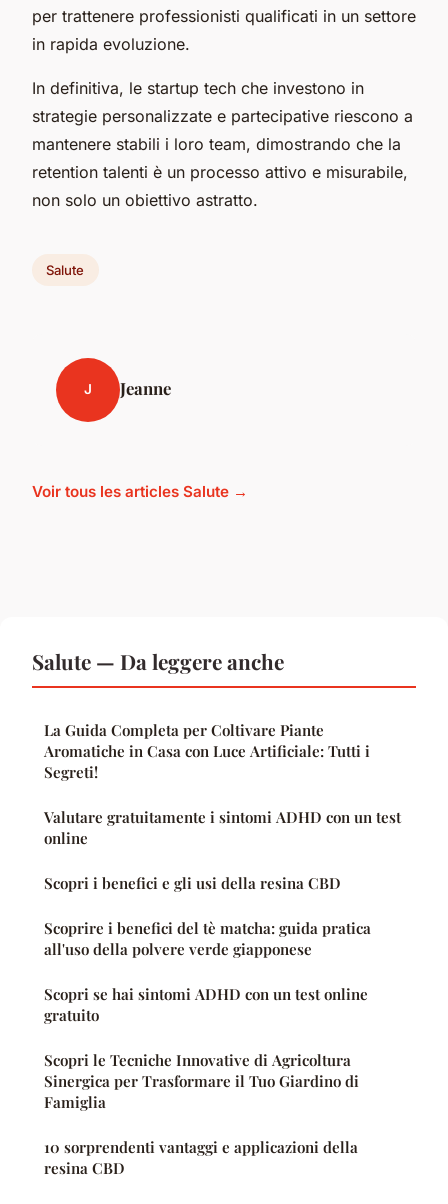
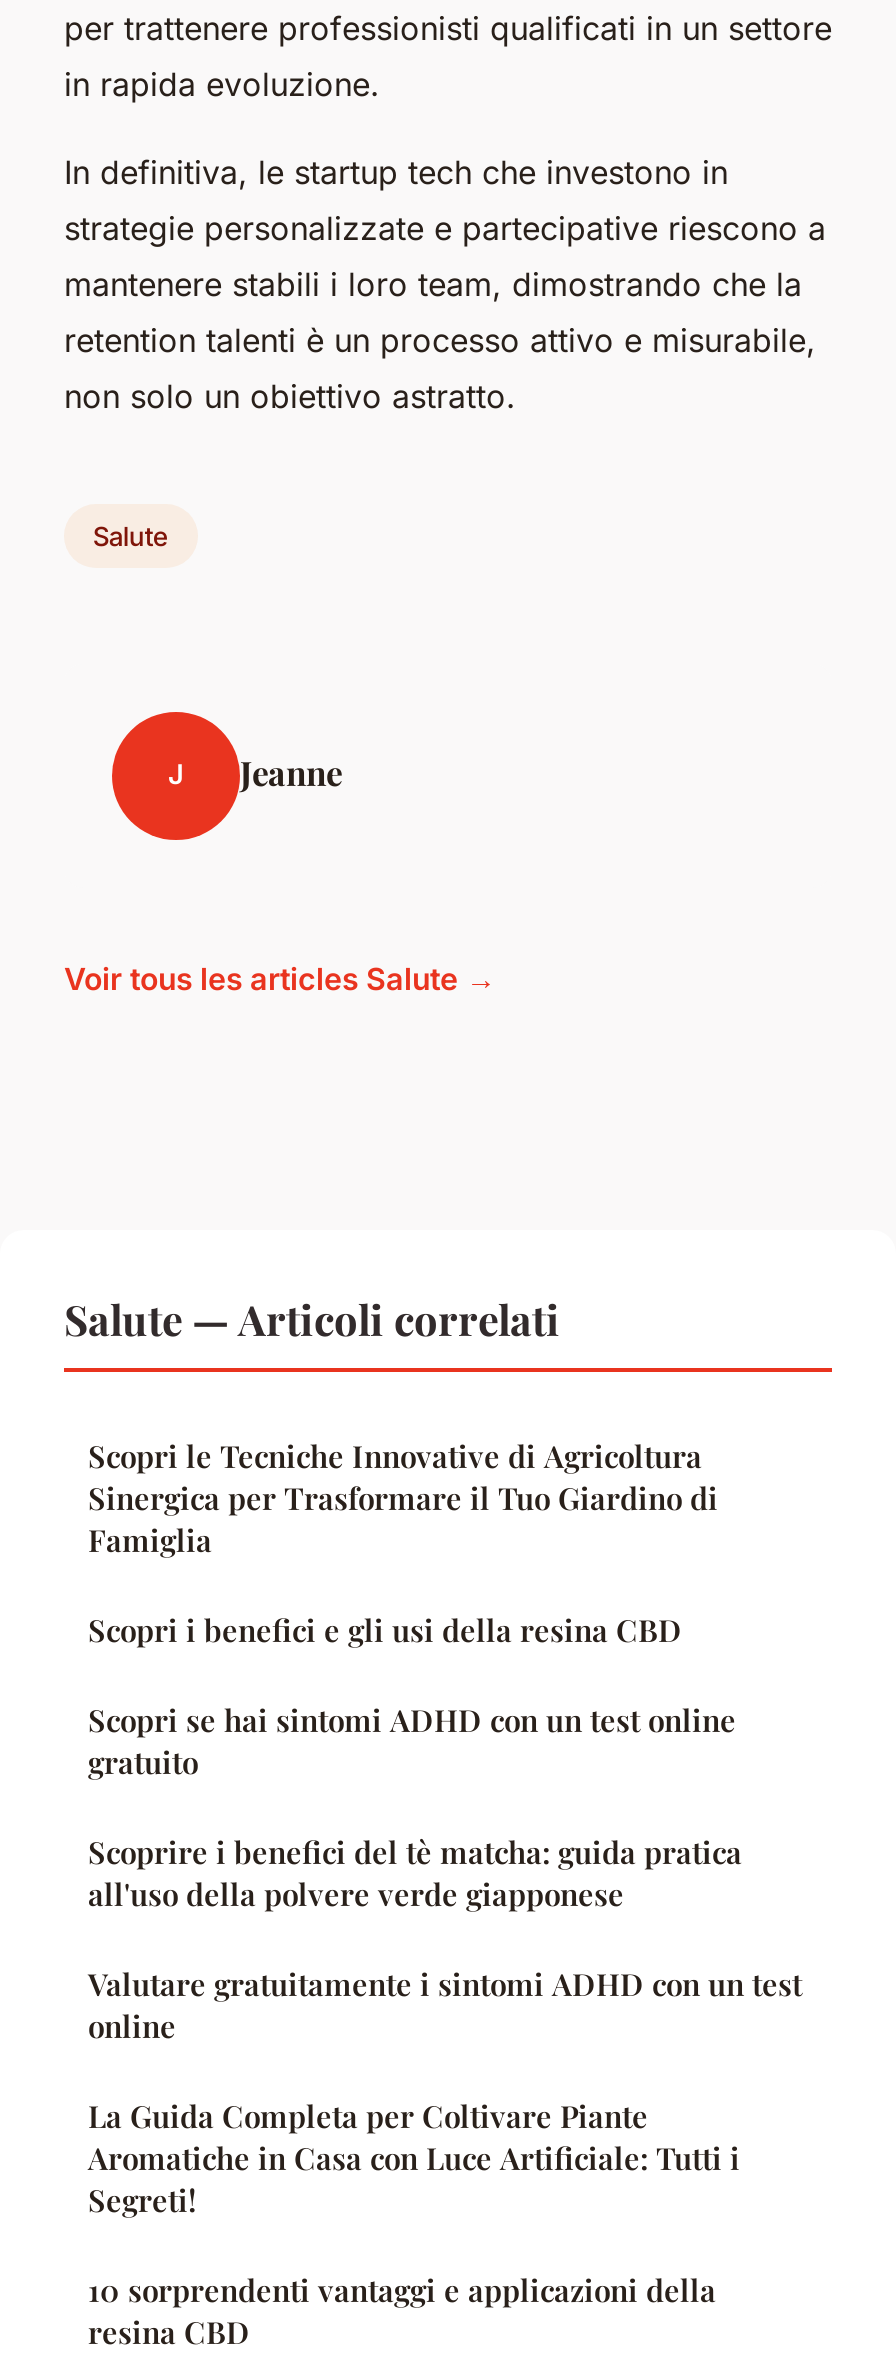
[32,647,284,675] Salute — Da leggere anche -> [64,1290,560,1346] Salute — Articoli correlati
moved [44,720,370,782] -> [88,2096,740,2220]: La Guida Completa per Coltivare Piante | Aromatiche in Casa con Luce Artificiale: Tutti i | Segreti!
moved [44,807,401,1112] -> [88,1436,802,2046]: Valutare gratuitamente i sintomi ADHD con un test | online | Scopri i benefici e gli usi della resina CBD | ... | Sinergica per Trasformare il Tuo Giardino di | Famiglia

